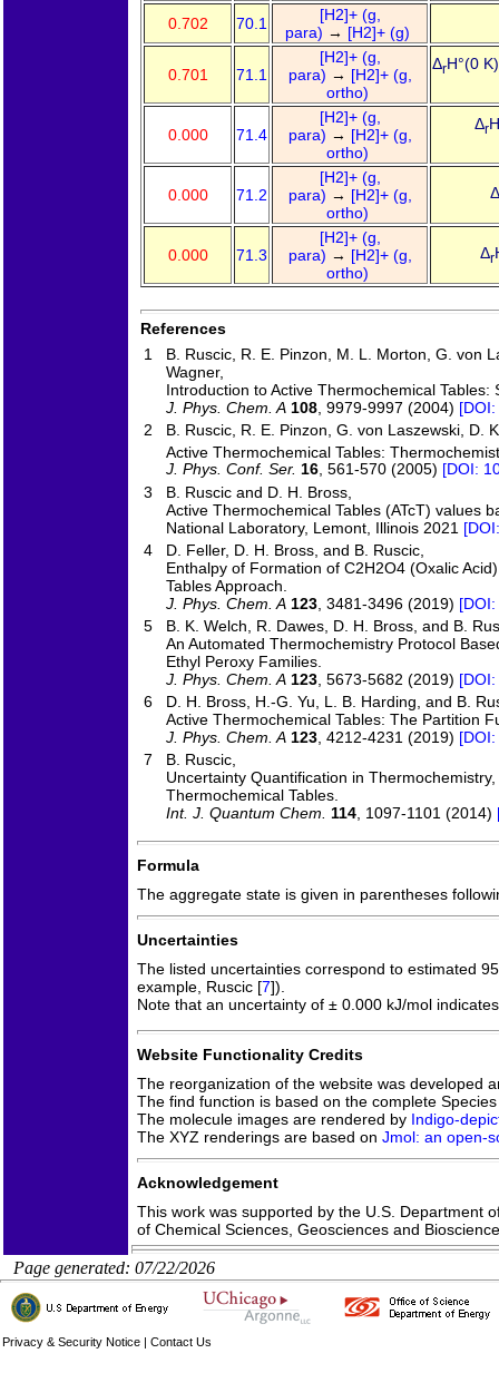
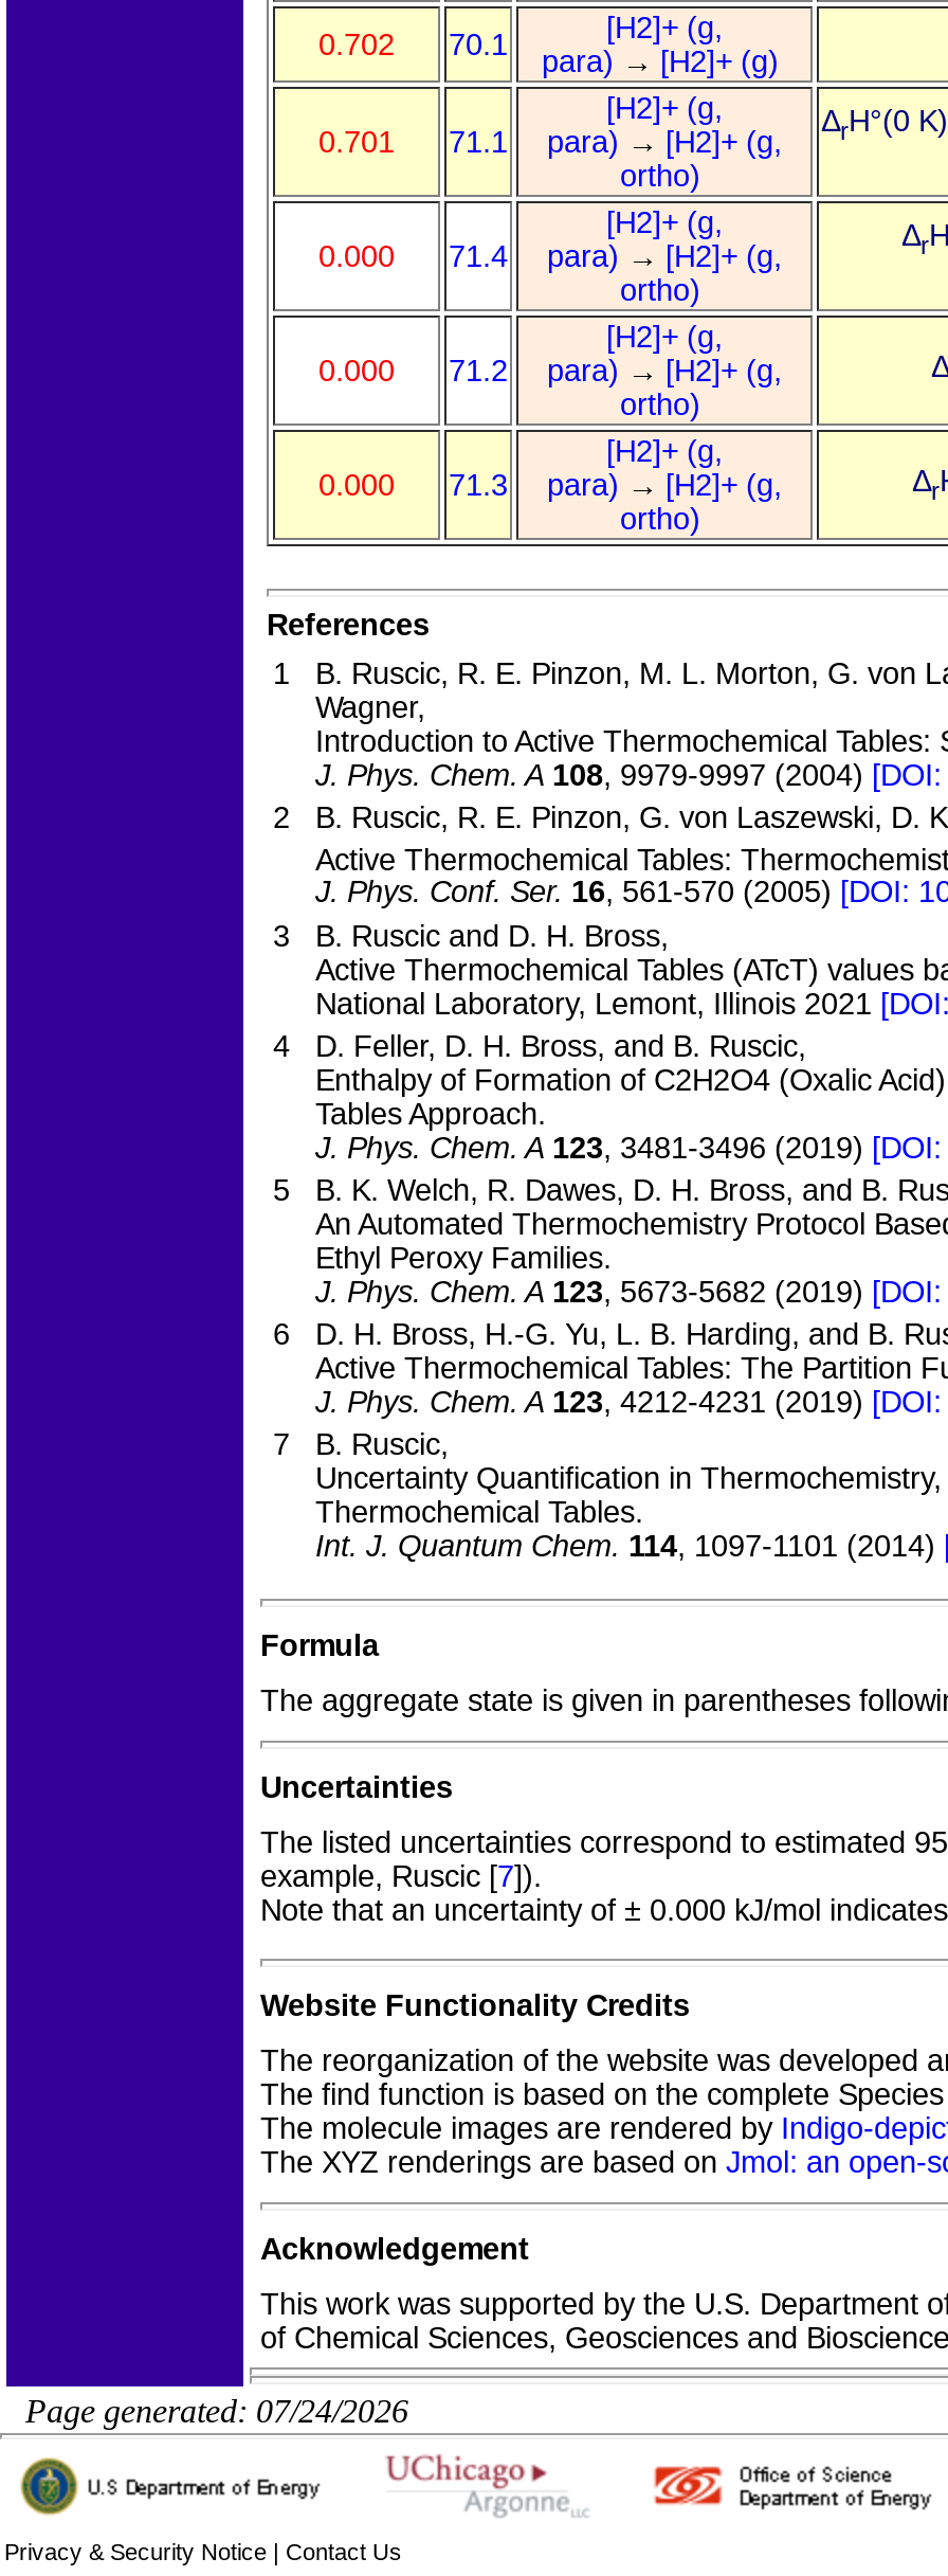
[13,1258,215,1277] Page generated: 07/22/2026 -> [25,2393,408,2429] Page generated: 07/24/2026

